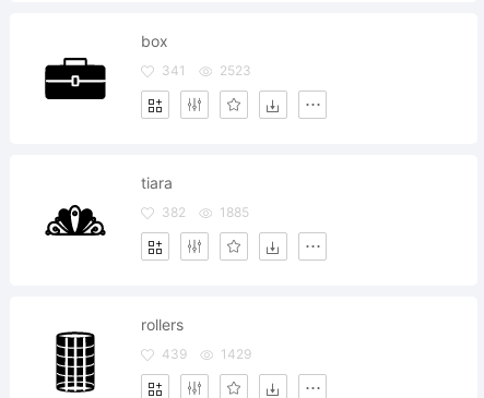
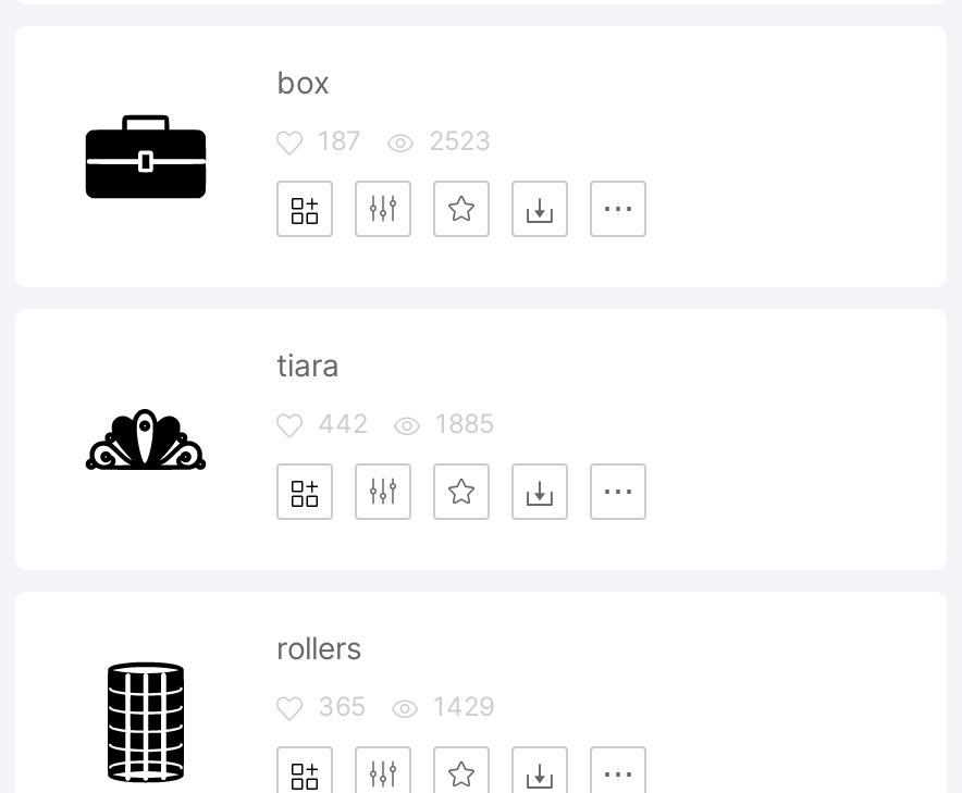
[162,62,186,79] 341 -> [318,124,361,157] 187
[162,204,186,220] 382 -> [318,407,368,439] 442
[162,346,187,362] 439 -> [318,690,366,722] 365

